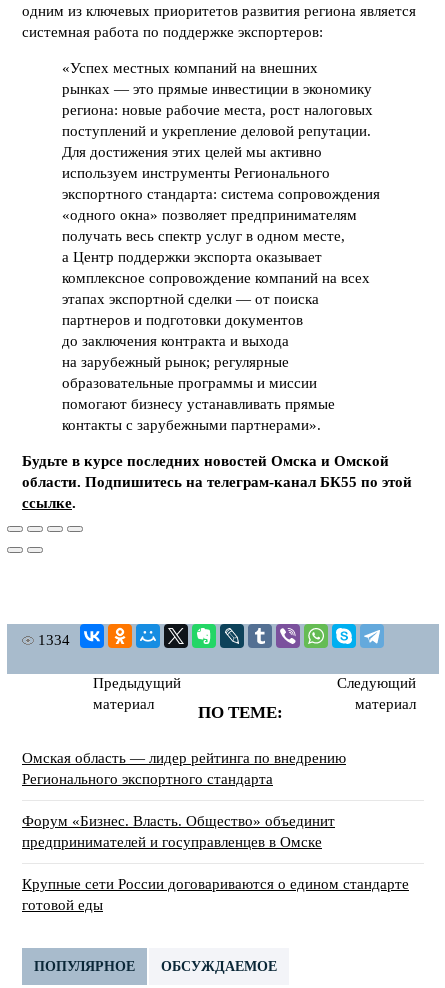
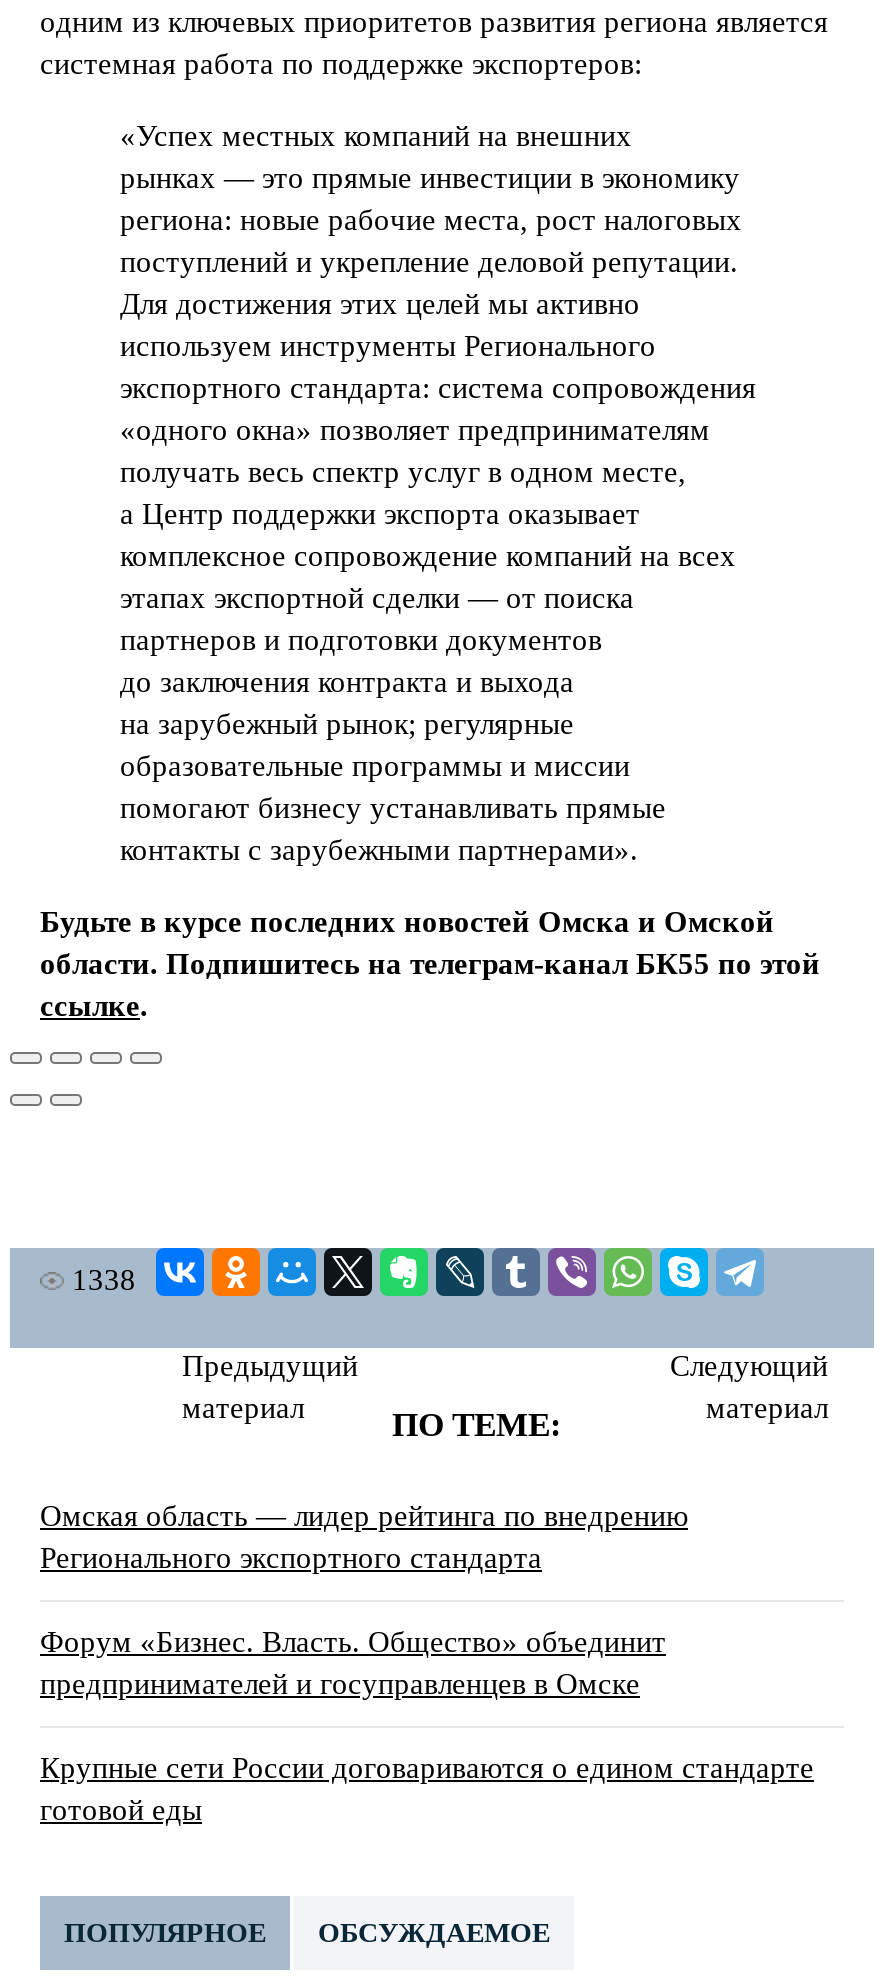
[38,632,70,648] 1334 -> [72,1263,136,1295] 1338

